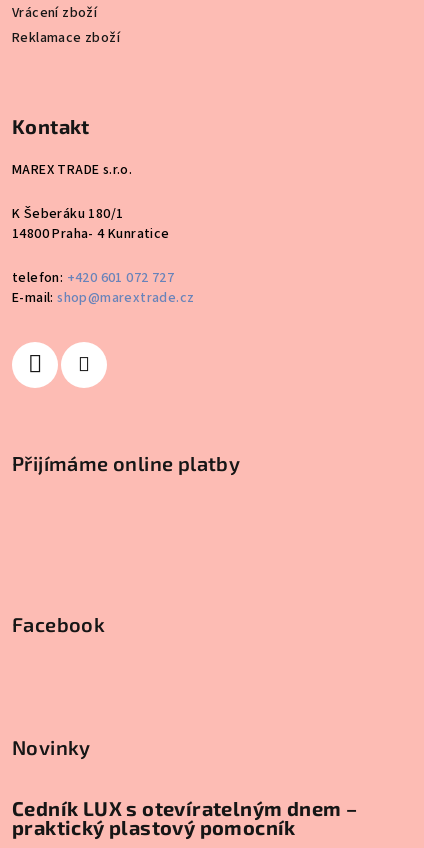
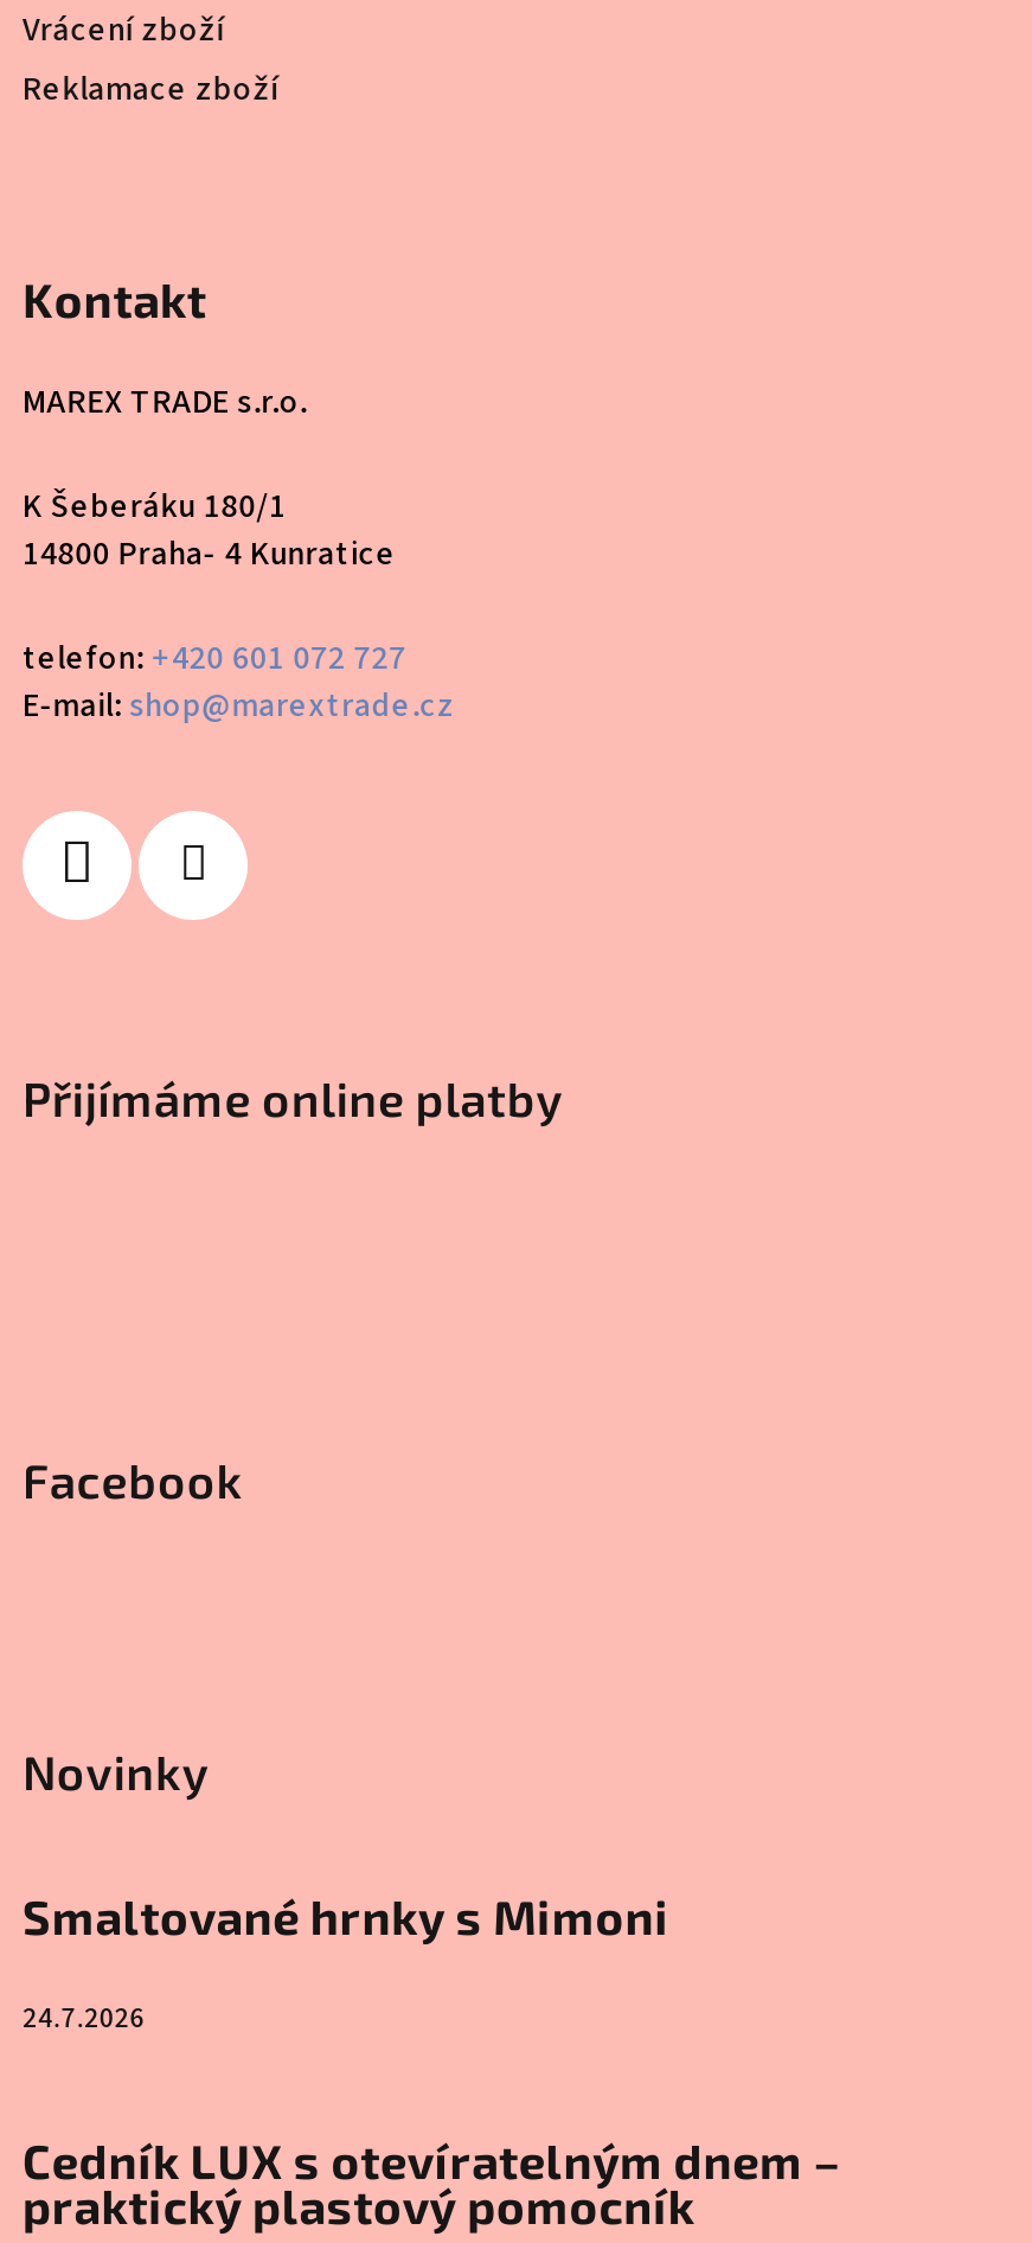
none -> [23,1887,669,2038] Smaltované hrnky s Mimoni | 24.7.2026

